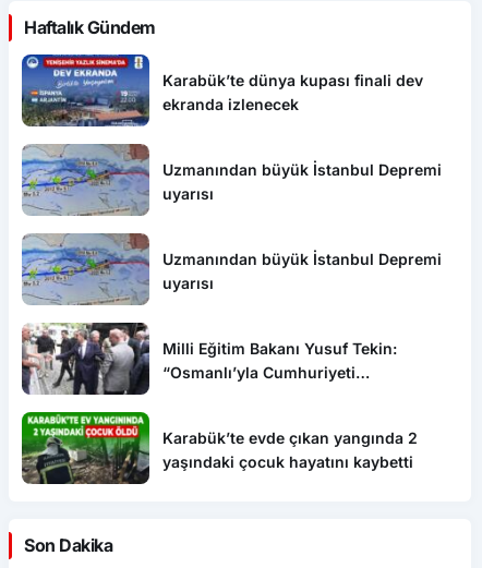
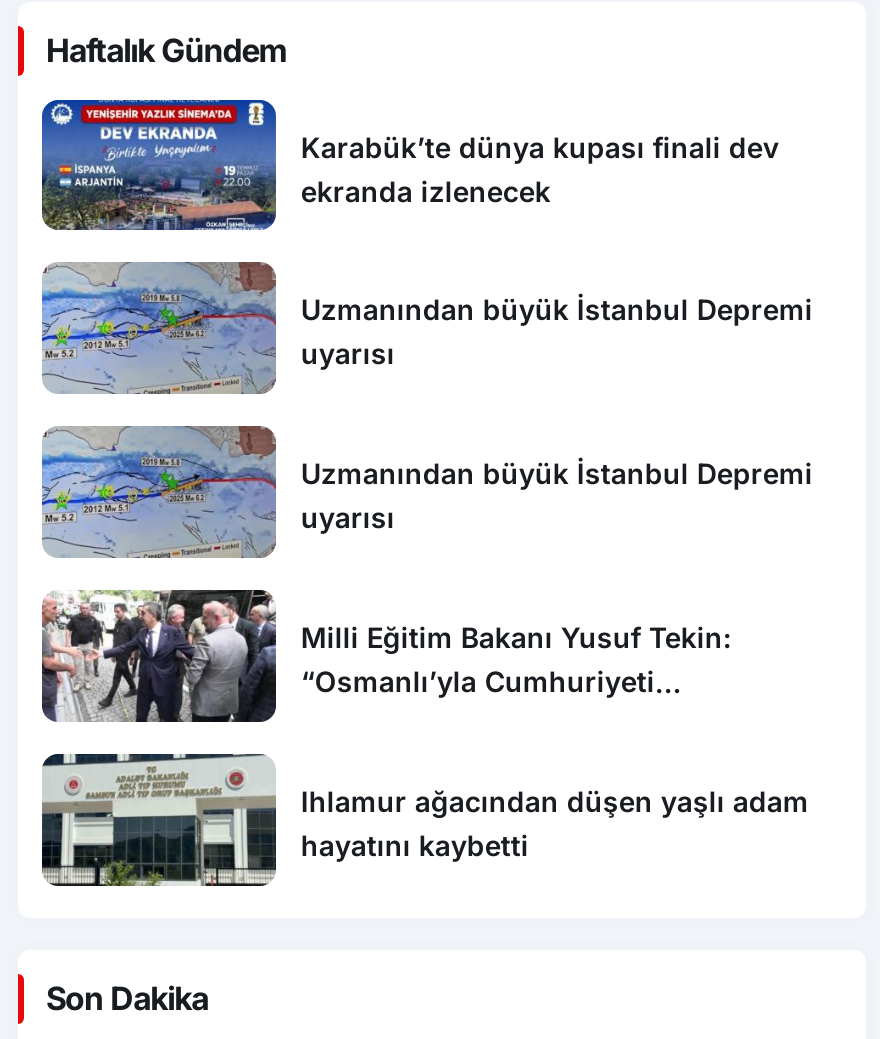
[21,411,418,485] [image] | Karabük’te evde çıkan yangında 2 | yaşındaki çocuk hayatını kaybetti -> [40,752,809,888] [image] | Ihlamur ağacından düşen yaşlı adam | hayatını kaybetti

